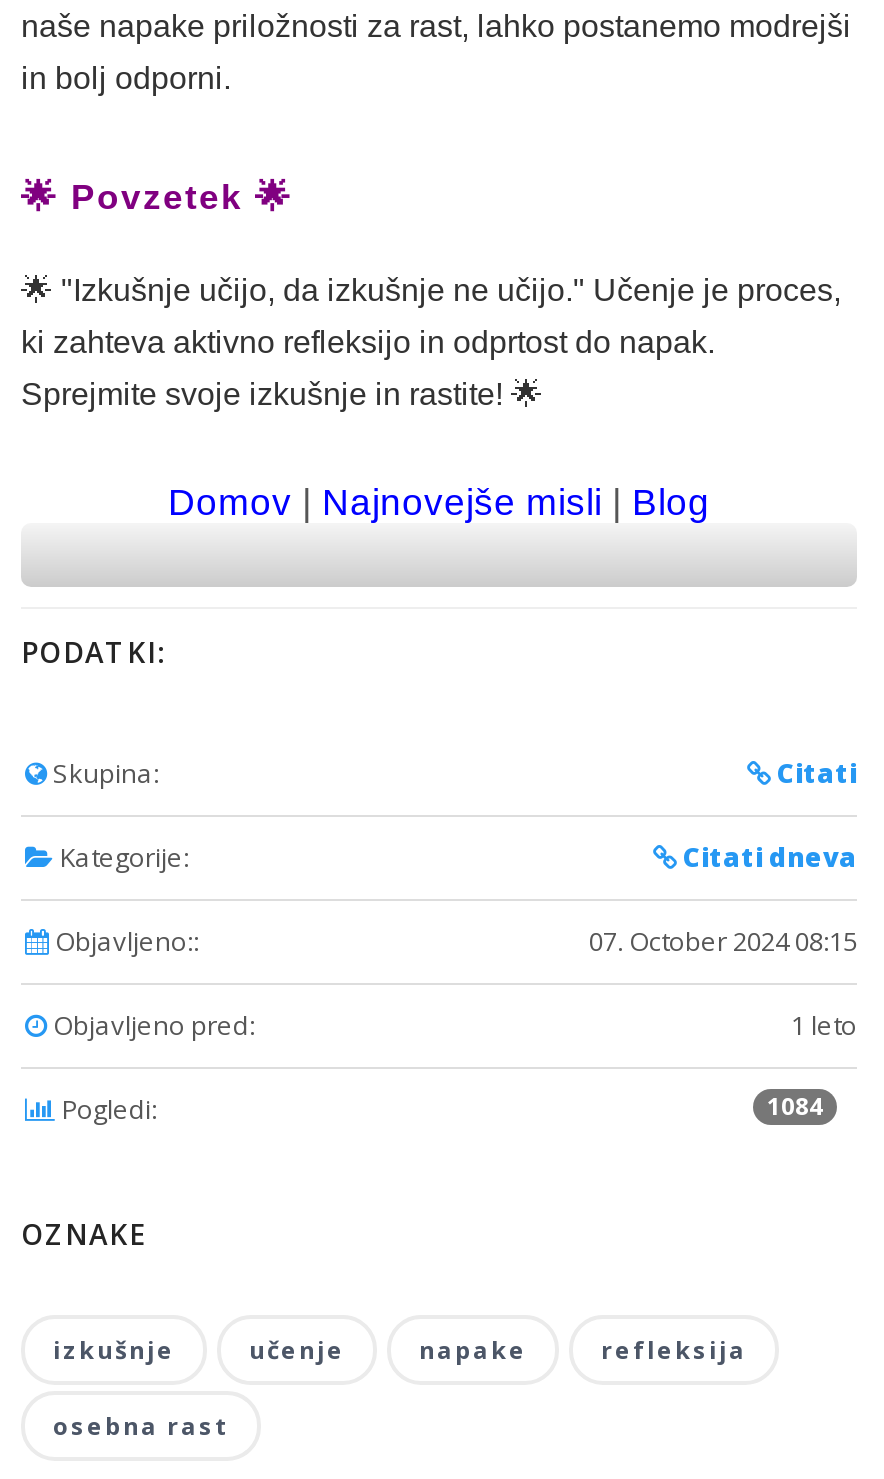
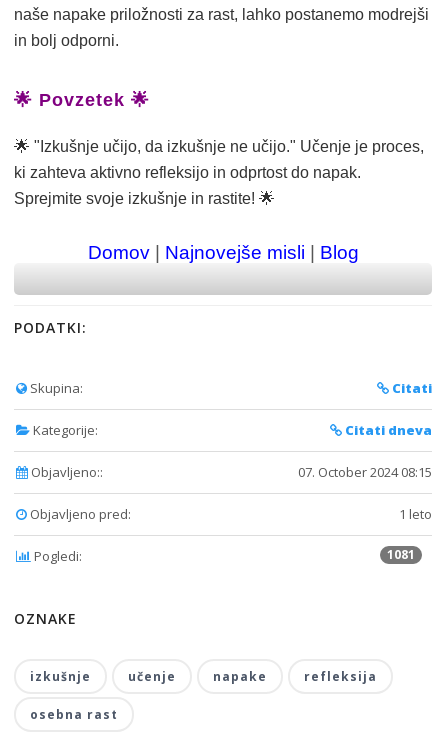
[767,1089,823,1123] 1084 -> [387,546,415,563] 1081

